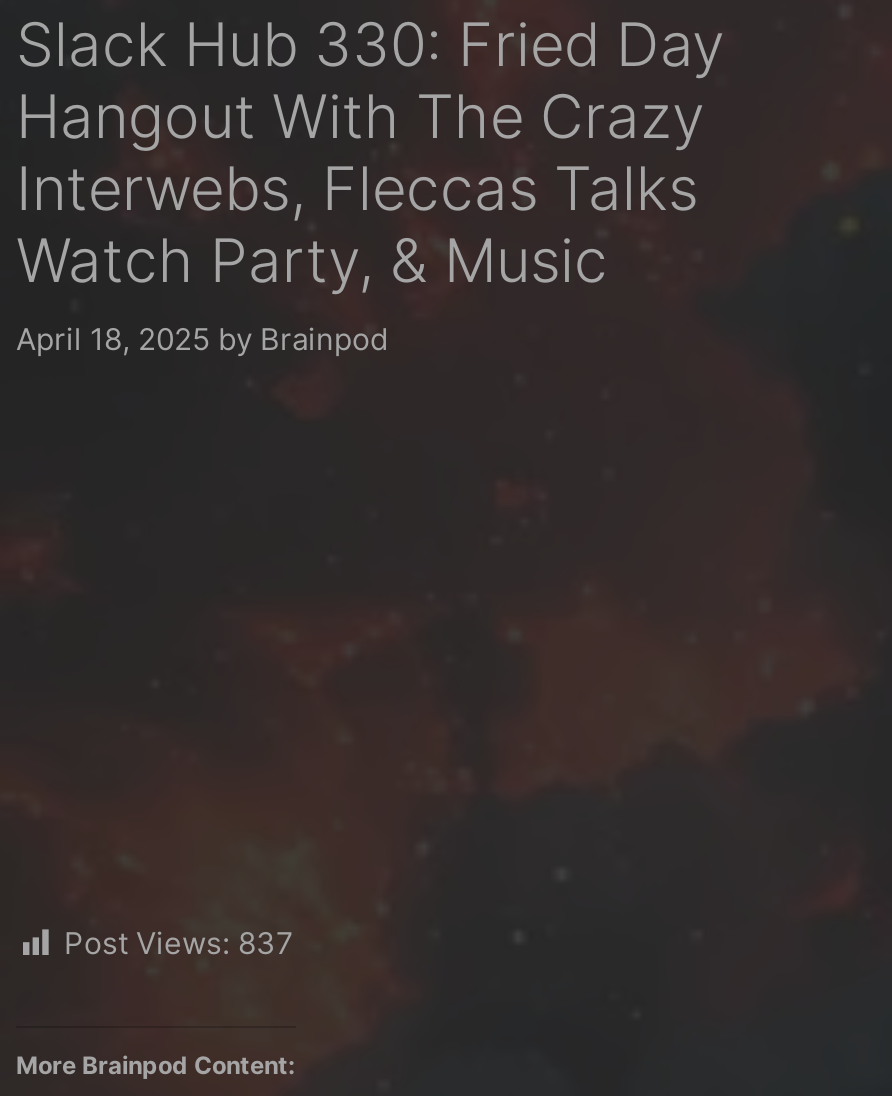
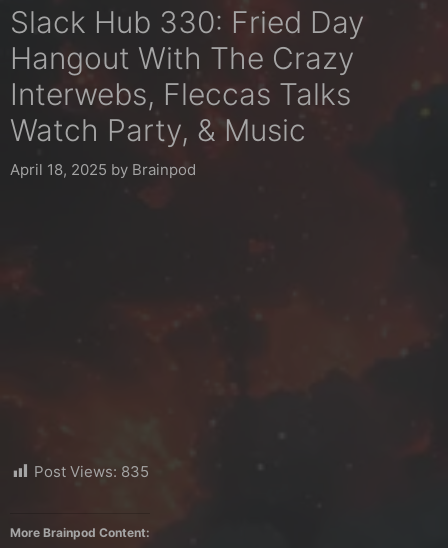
[64,924,294,962] Post Views: 837 -> [34,462,149,481] Post Views: 835

